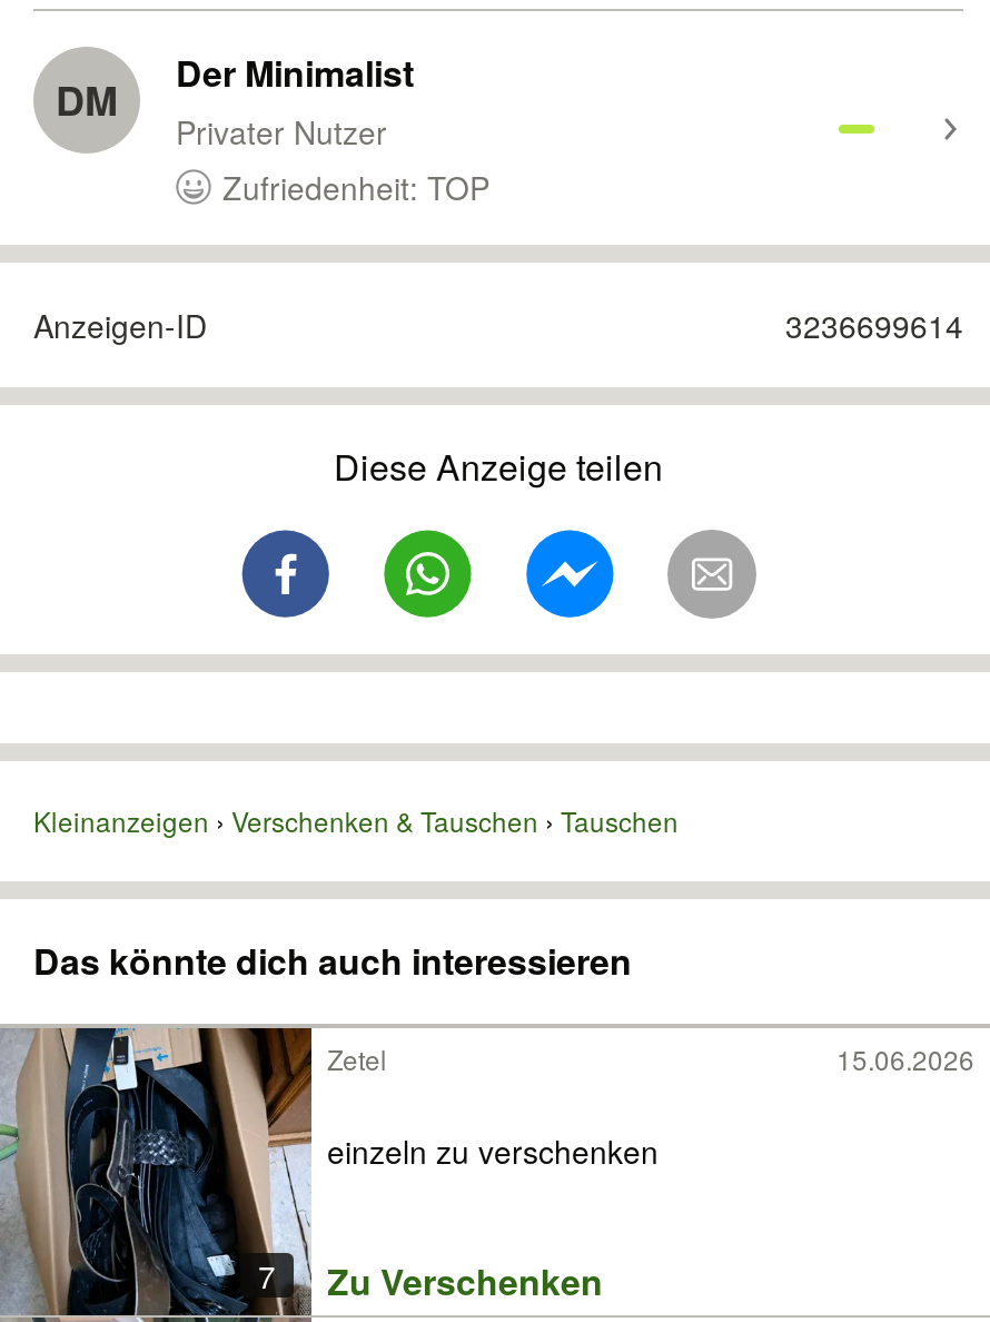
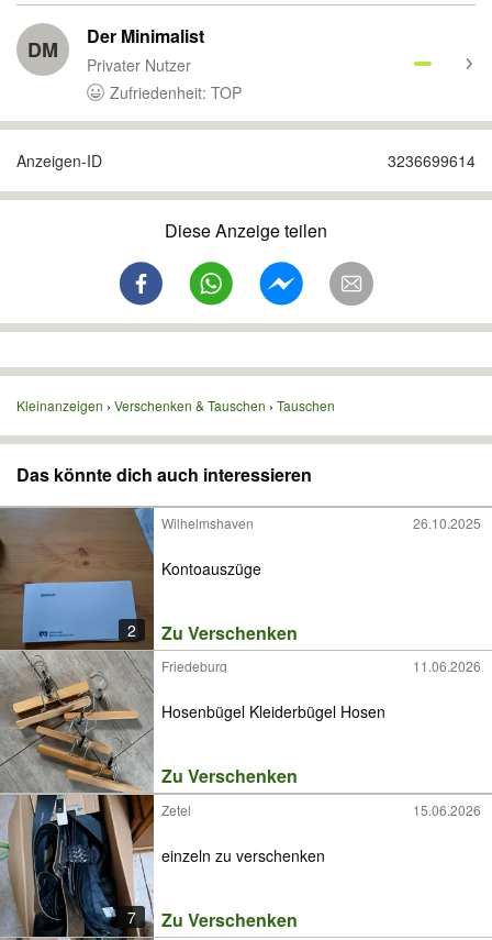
none -> [3,507,155,794] [image] | 2
none -> [161,513,481,788] Wilhelmshaven | 26.10.2025 | Kontoauszüge | Zu Verschenken | Friedeburg | 11.06.2026 | Hosenbügel Kleiderbügel Hosen | Zu Verschenken

